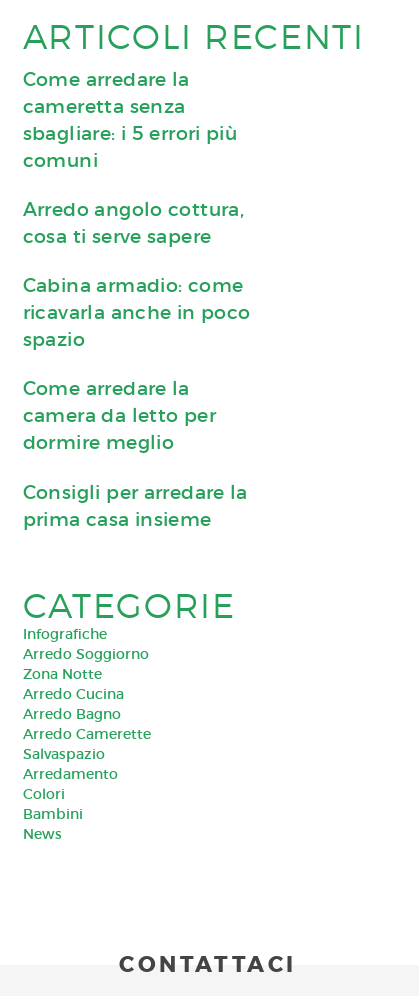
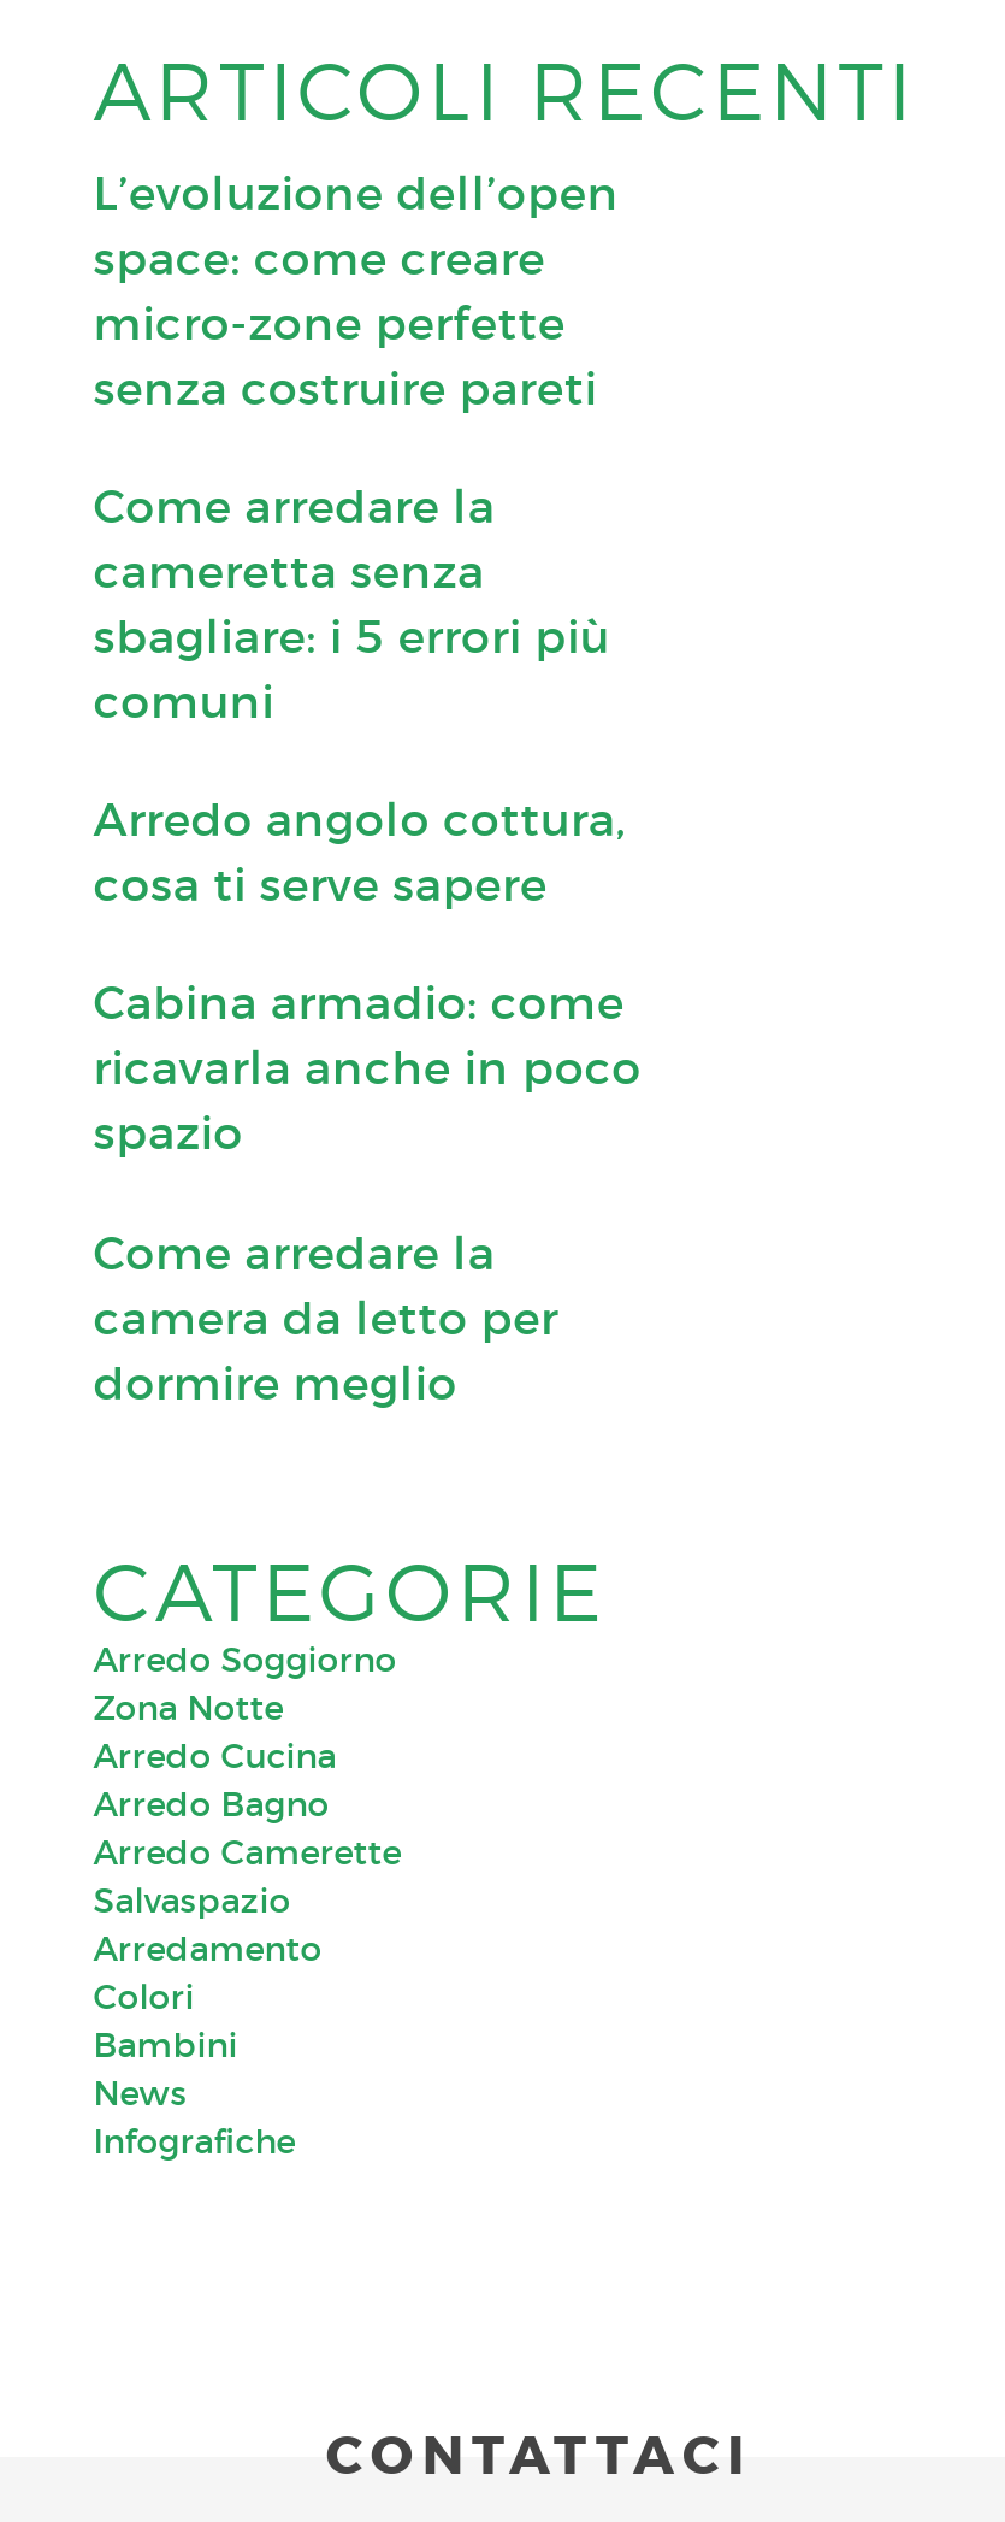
none -> [93,165,619,416] L’evoluzione dell’open | space: come creare | micro-zone perfette | senza costruire pareti
moved [23,68,250,454] -> [93,479,642,1410]: Come arredare la | cameretta senza | sbagliare: i 5 errori più | ... | camera da letto per | dormire meglio
[23,480,248,530] Consigli per arredare la | prima casa insieme -> none
moved [23,625,107,643] -> [93,2120,295,2163]: Infografiche

